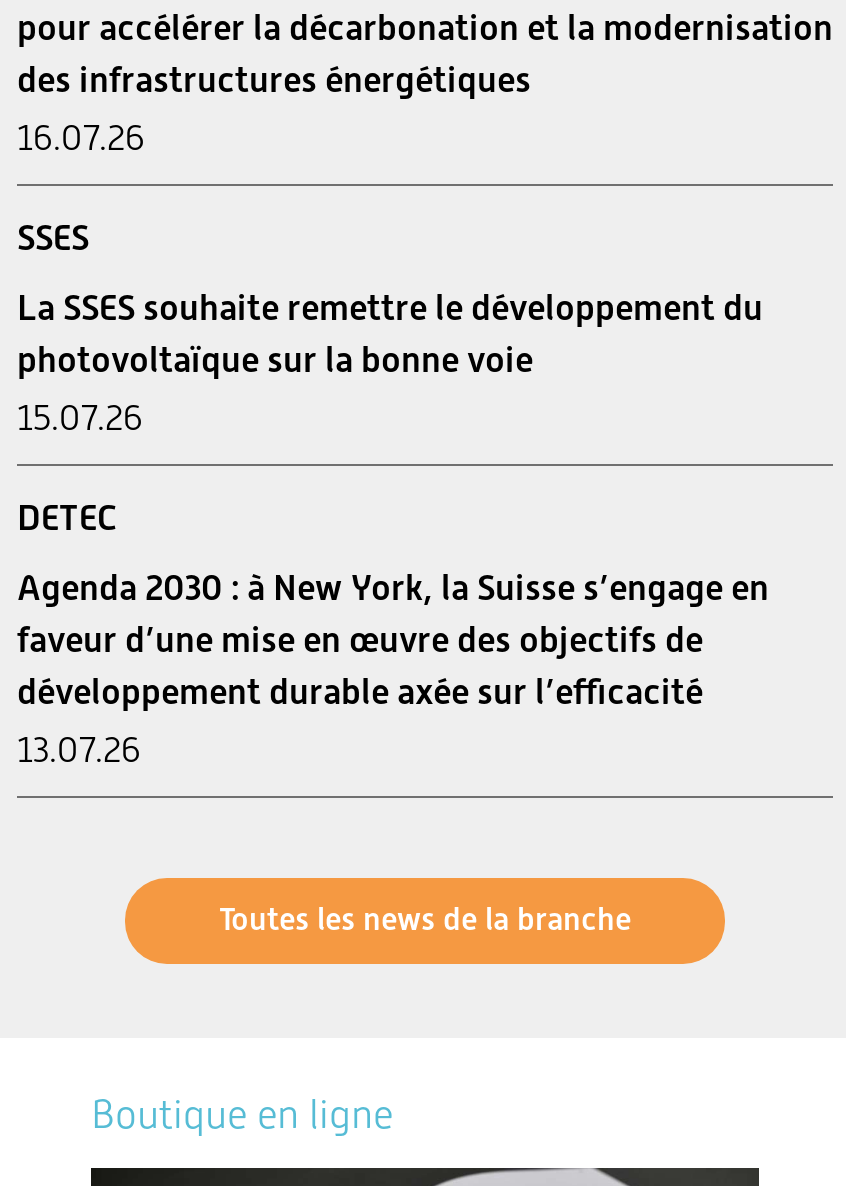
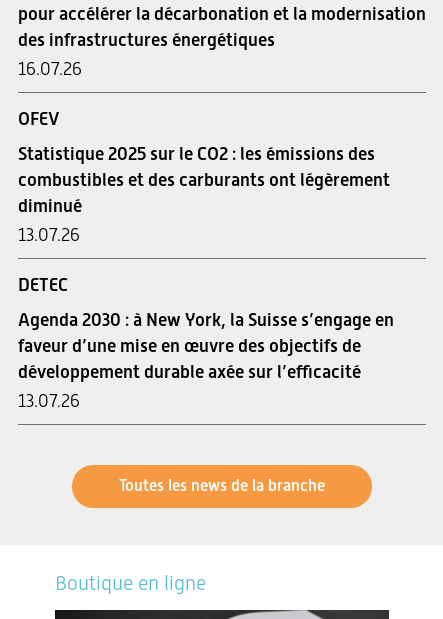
[17,218,89,258] SSES -> [18,109,60,129] OFEV
[17,288,763,438] La SSES souhaite remettre le développement du | photovoltaïque sur la bonne voie | 15.07.26 -> [18,144,390,245] Statistique 2025 sur le CO2 : les émissions des | combustibles et des carburants ont légèrement | diminué | 13.07.26

